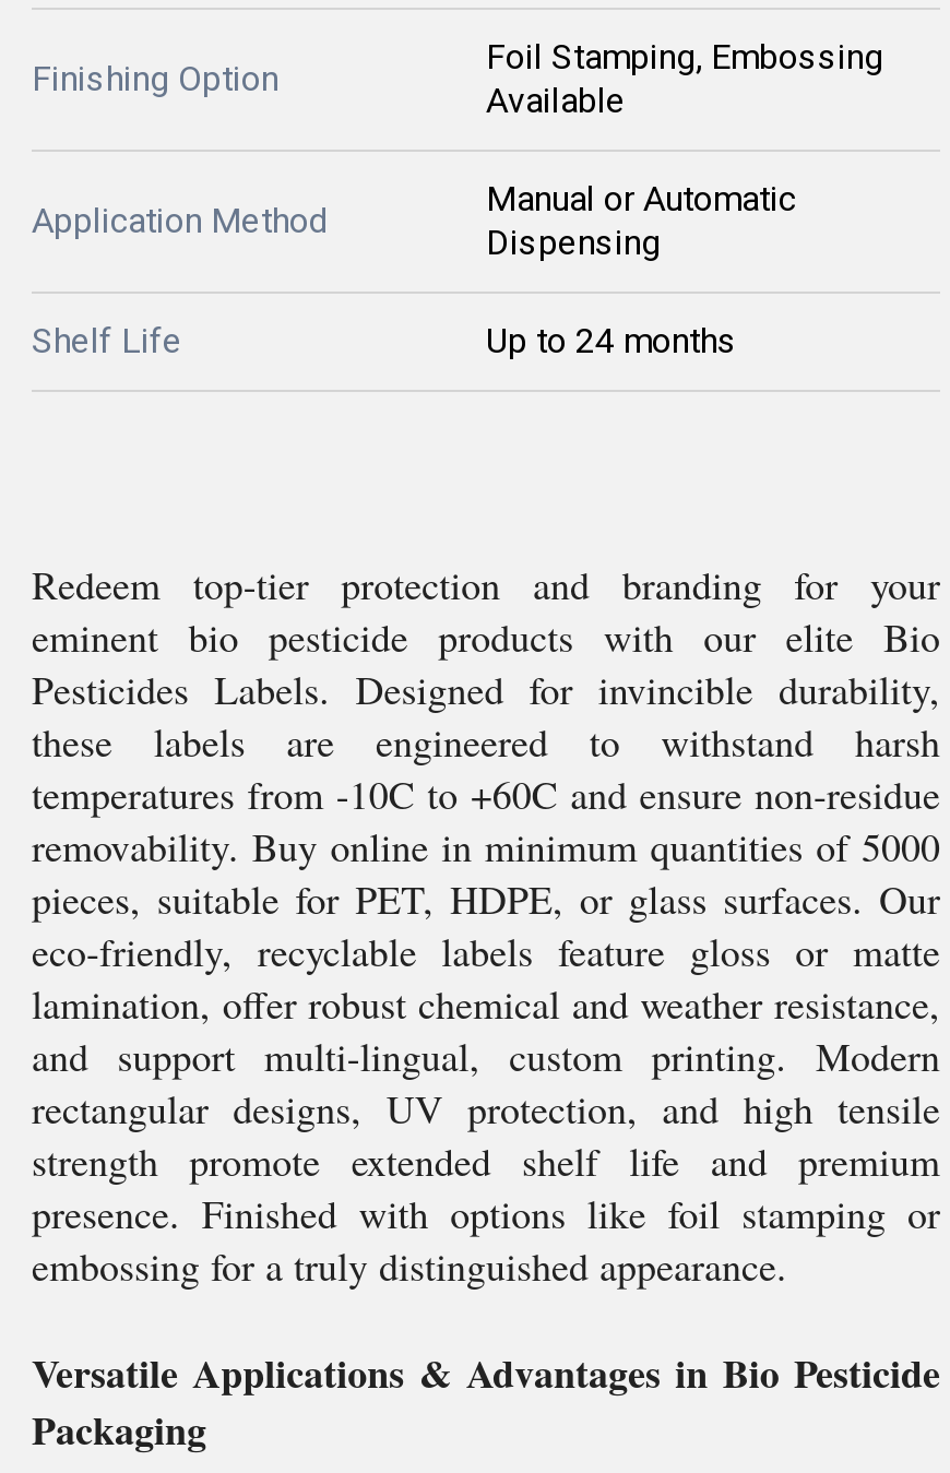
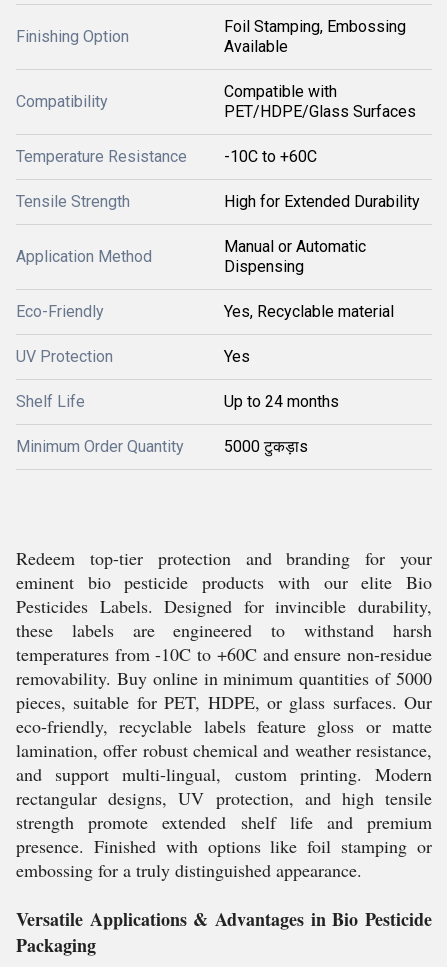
none -> [16,92,108,111] Compatibility
none -> [16,82,420,211] Compatible with | PET/HDPE/Glass Surfaces | Temperature Resistance | -10C to +60C | Tensile Strength | High for Extended Durability
none -> [16,302,394,366] Eco-Friendly | Yes, Recyclable material | UV Protection | Yes
none -> [16,437,308,456] Minimum Order Quantity | 5000 टुकड़ाs

